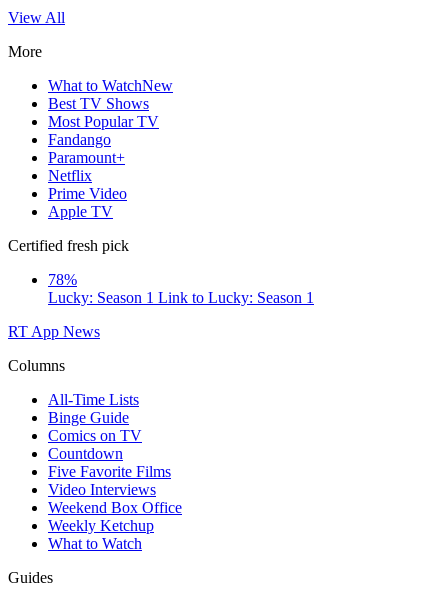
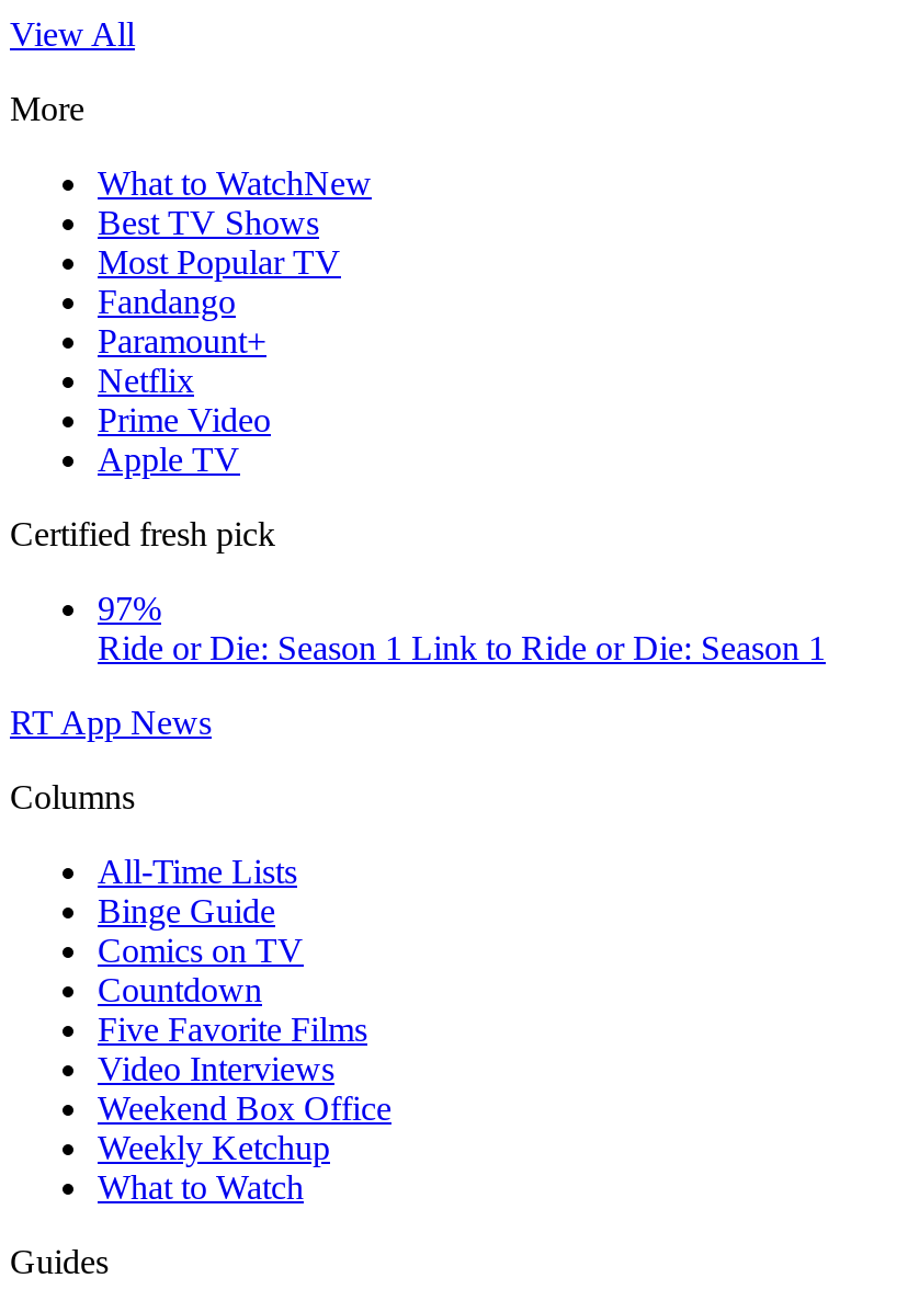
[48,271,314,306] 78% | Lucky: Season 1 Link to Lucky: Season 1 -> [98,590,826,666] 97% | Ride or Die: Season 1 Link to Ride or Die: Season 1

